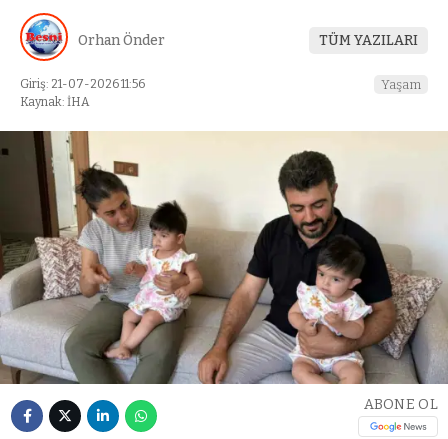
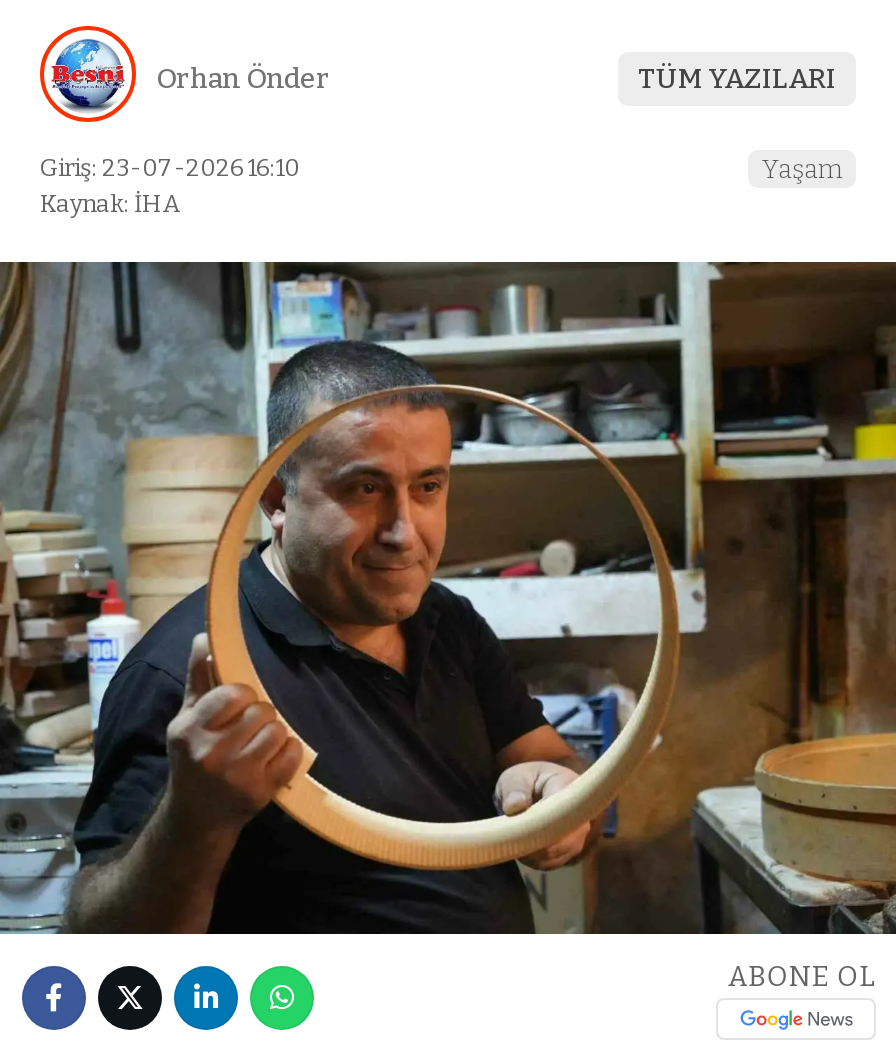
[20,77,145,91] Giriş: 21-07-2026 11:56 -> [40,154,300,182] Giriş: 23-07-2026 16:10
[3,130,445,385] [image] -> [6,259,890,935] [image]

